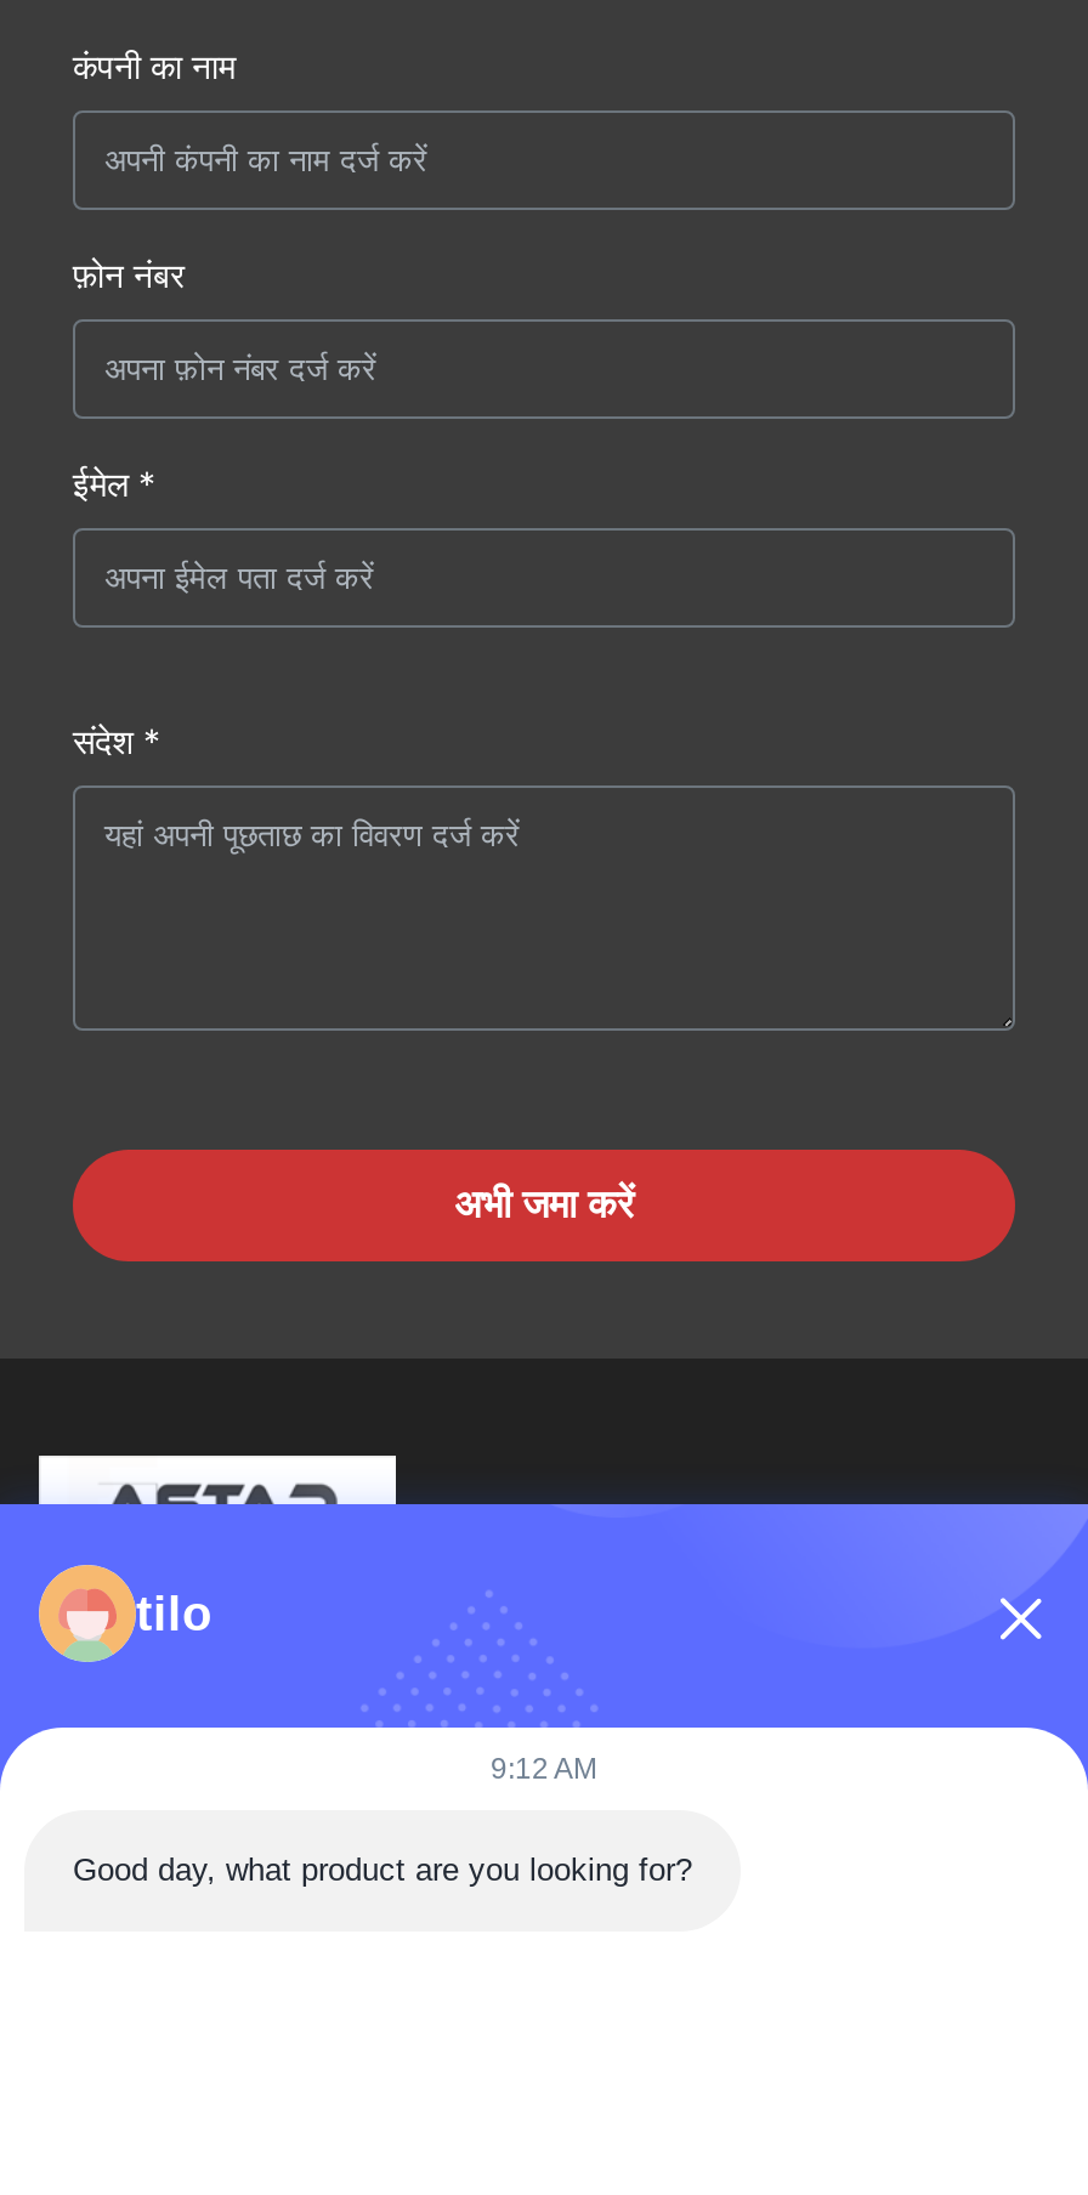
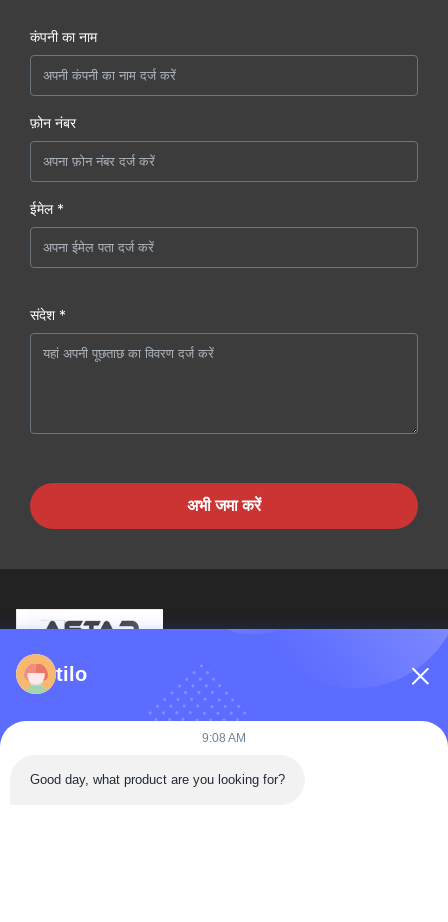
[491,1752,597,1786] 9:12 AM -> [202,731,246,745] 9:08 AM

